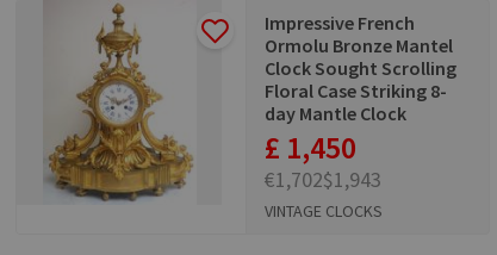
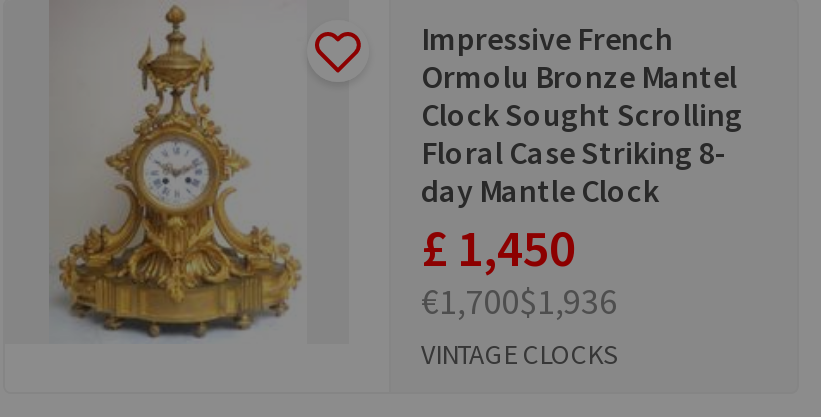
[265,166,381,193] €1,702$1,943 -> [421,278,617,324] €1,700$1,936

